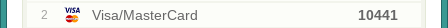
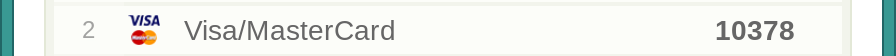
[357,7,397,23] 10441 -> [715,14,795,46] 10378

